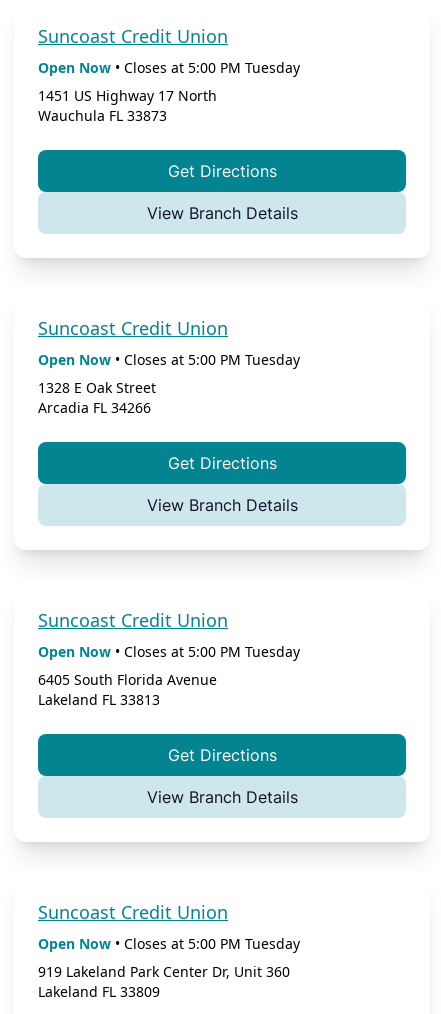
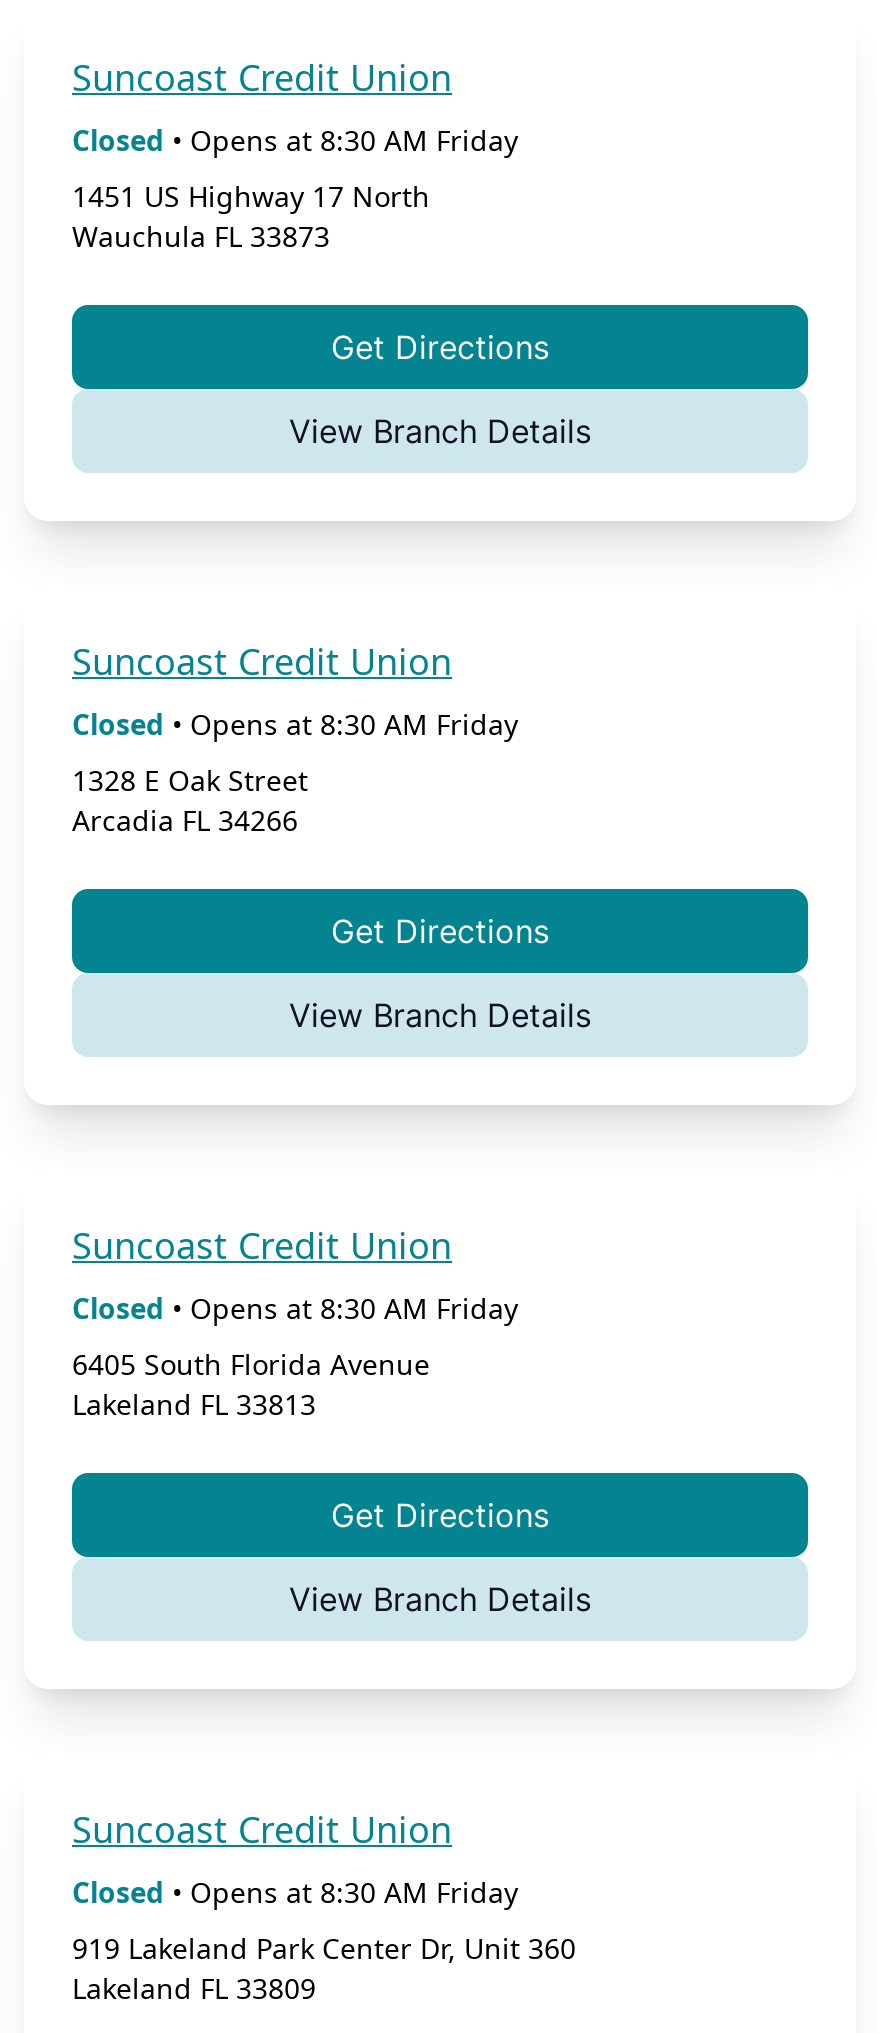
[38,58,300,77] Open Now • Closes at 5:00 PM Tuesday -> [72,120,518,158] Closed • Opens at 8:30 AM Friday
[38,350,300,369] Open Now • Closes at 5:00 PM Tuesday -> [72,704,518,742] Closed • Opens at 8:30 AM Friday
[38,642,300,661] Open Now • Closes at 5:00 PM Tuesday -> [72,1288,518,1326] Closed • Opens at 8:30 AM Friday
[38,934,300,953] Open Now • Closes at 5:00 PM Tuesday -> [72,1872,518,1910] Closed • Opens at 8:30 AM Friday

